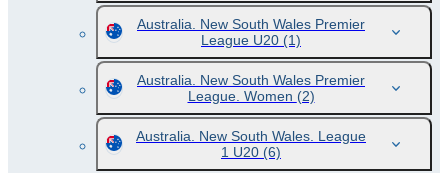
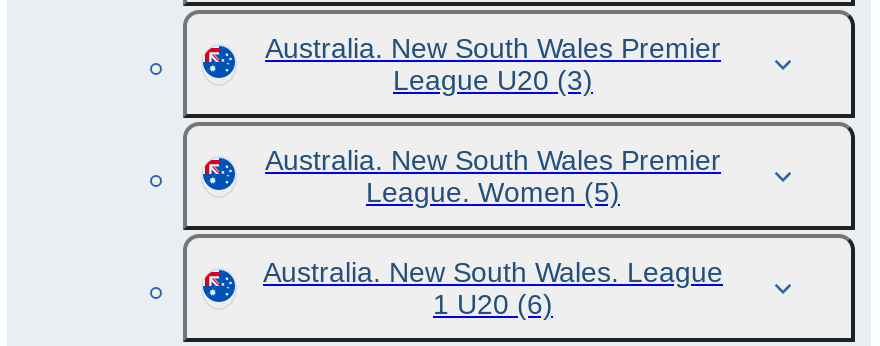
[201,32,301,48] League U20 (1) -> [393,64,593,96] League U20 (3)
[187,88,314,104] League. Women (2) -> [366,176,620,208] League. Women (5)

